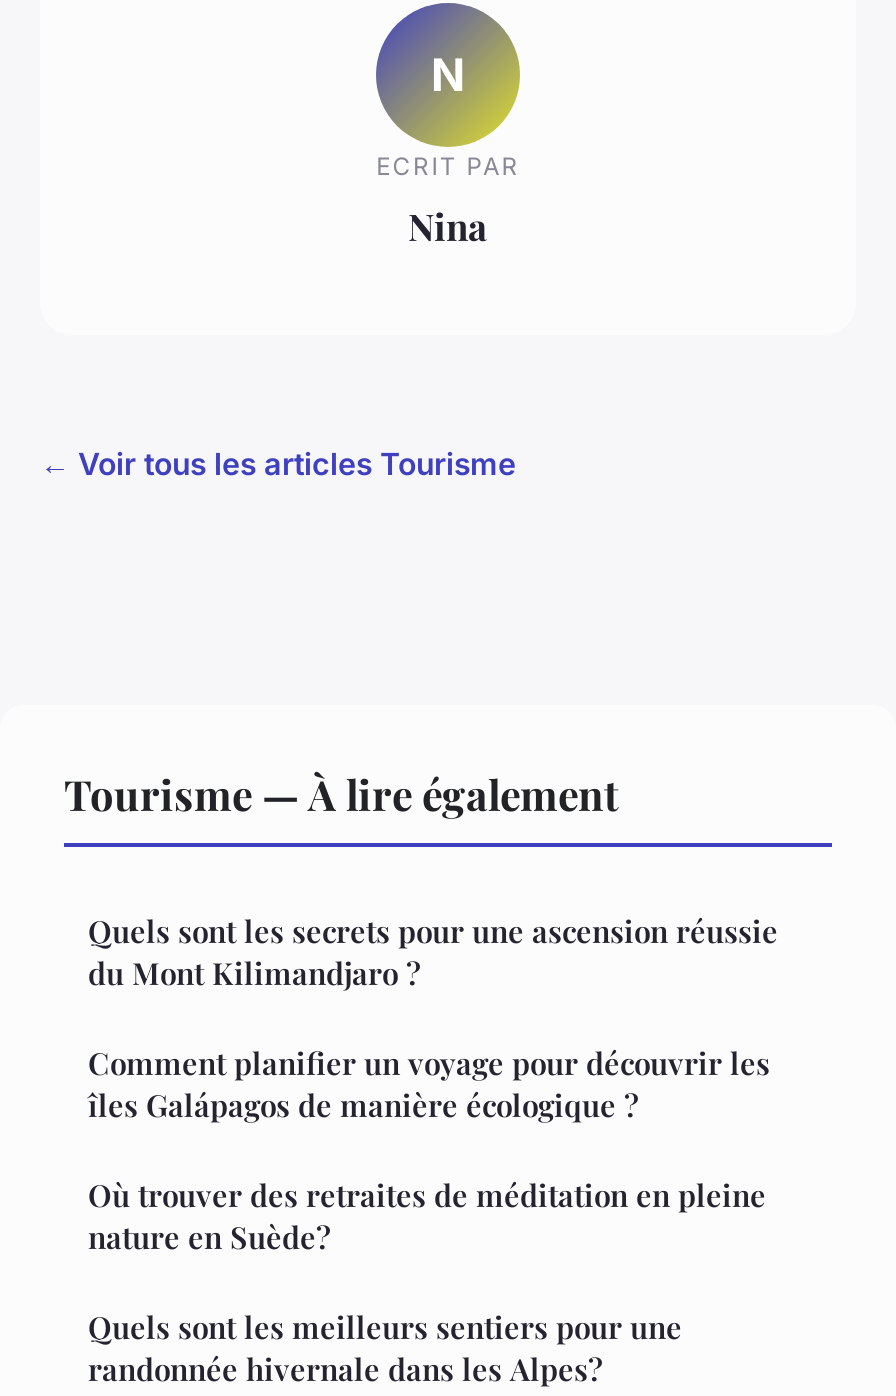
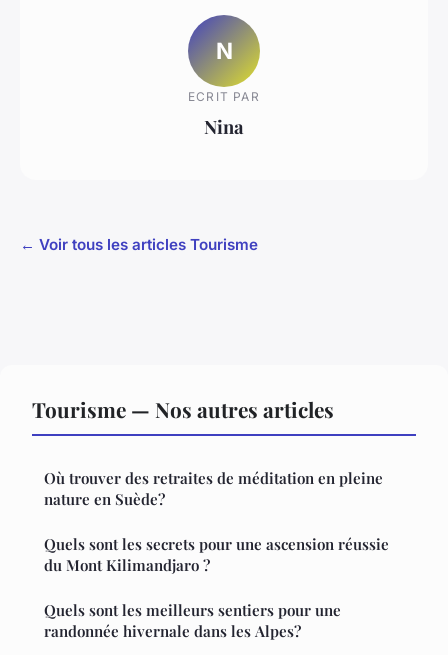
[64,764,770,1124] Tourisme — À lire également | Comment planifier un voyage pour découvrir les | îles Galápagos de manière écologique ? -> [32,395,334,423] Tourisme — Nos autres articles
moved [88,910,778,992] -> [44,534,389,575]: Quels sont les secrets pour une ascension réussie | du Mont Kilimandjaro ?
moved [88,1174,766,1256] -> [44,468,383,509]: Où trouver des retraites de méditation en pleine | nature en Suède?

